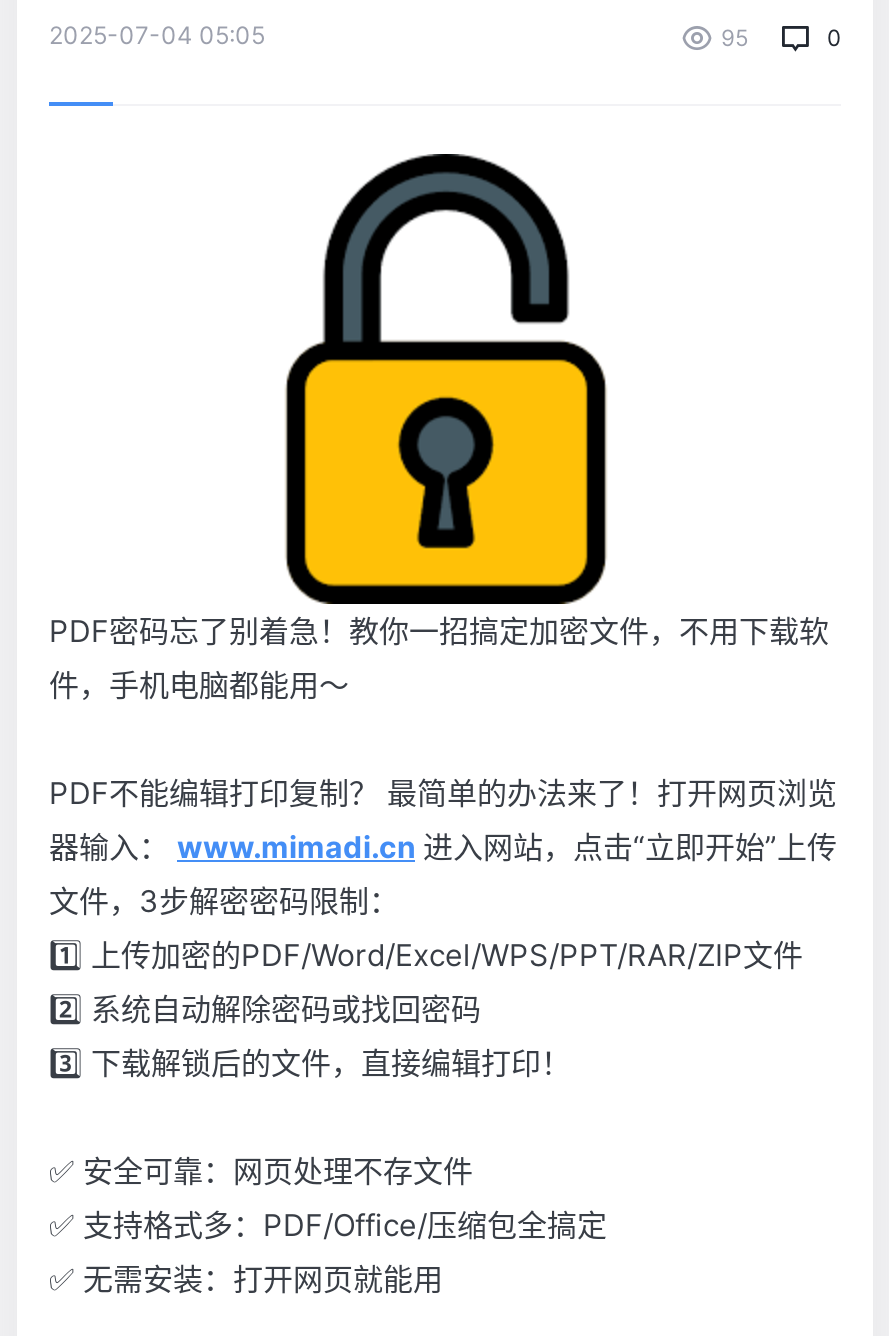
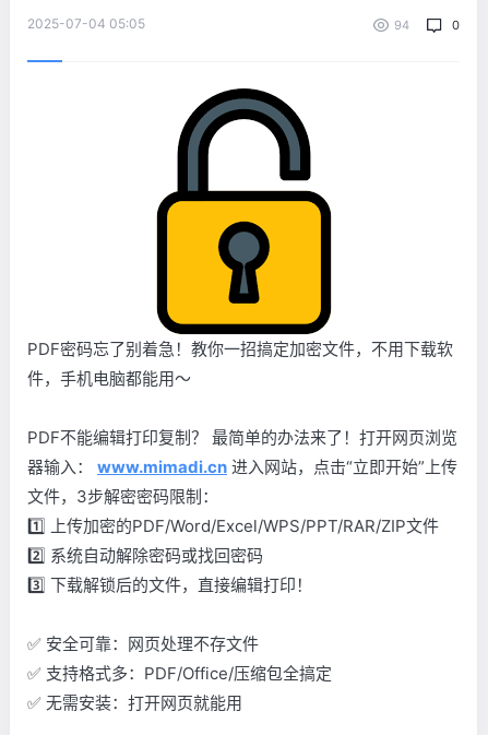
[721,24,755,52] 95 -> [394,17,413,33] 94

